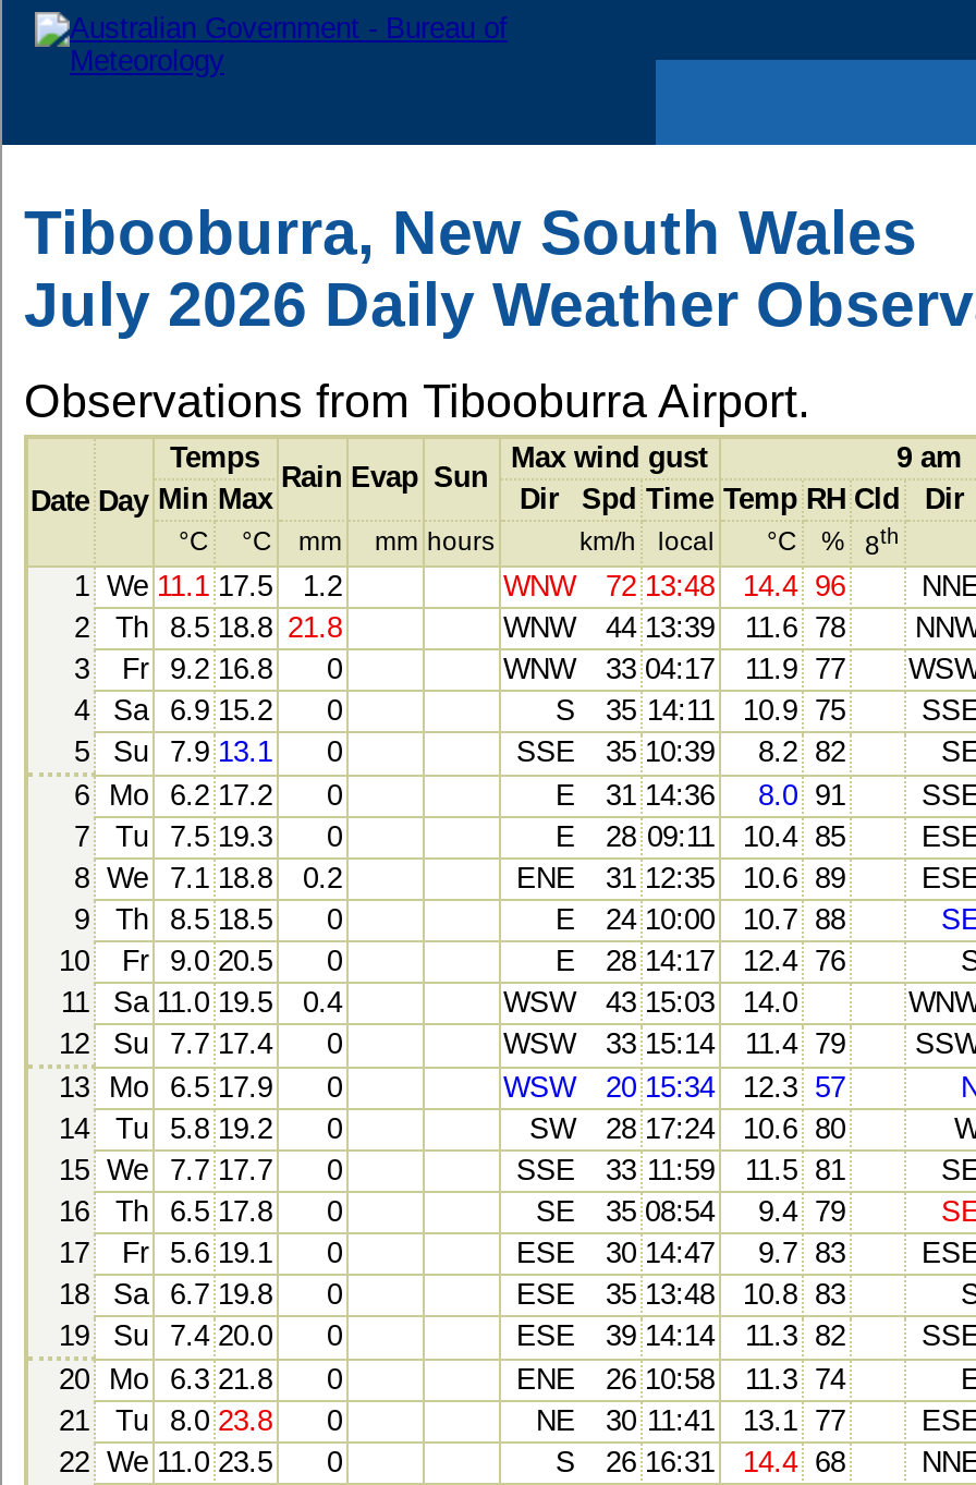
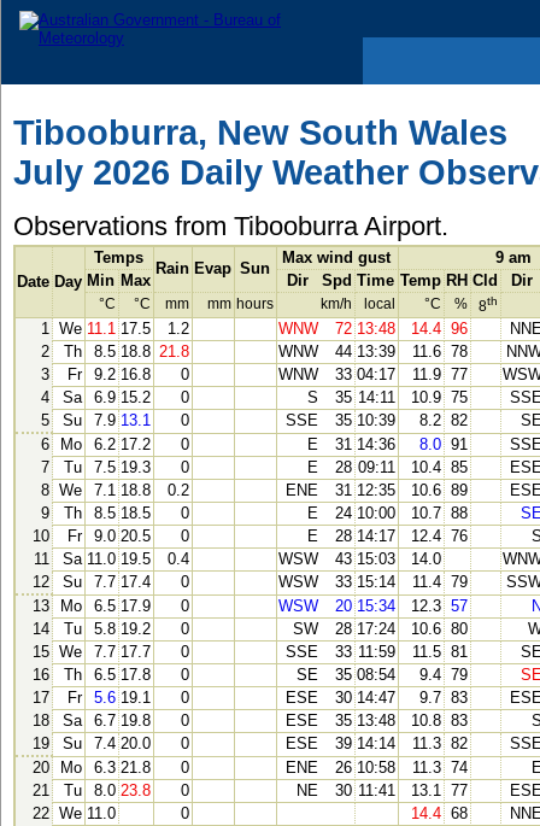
[59,1446,272,1479] 22 We 11.0 23.5 -> [33,805,116,823] 22 We 11.0
[556,1446,715,1479] S | 26 16:31 -> none

